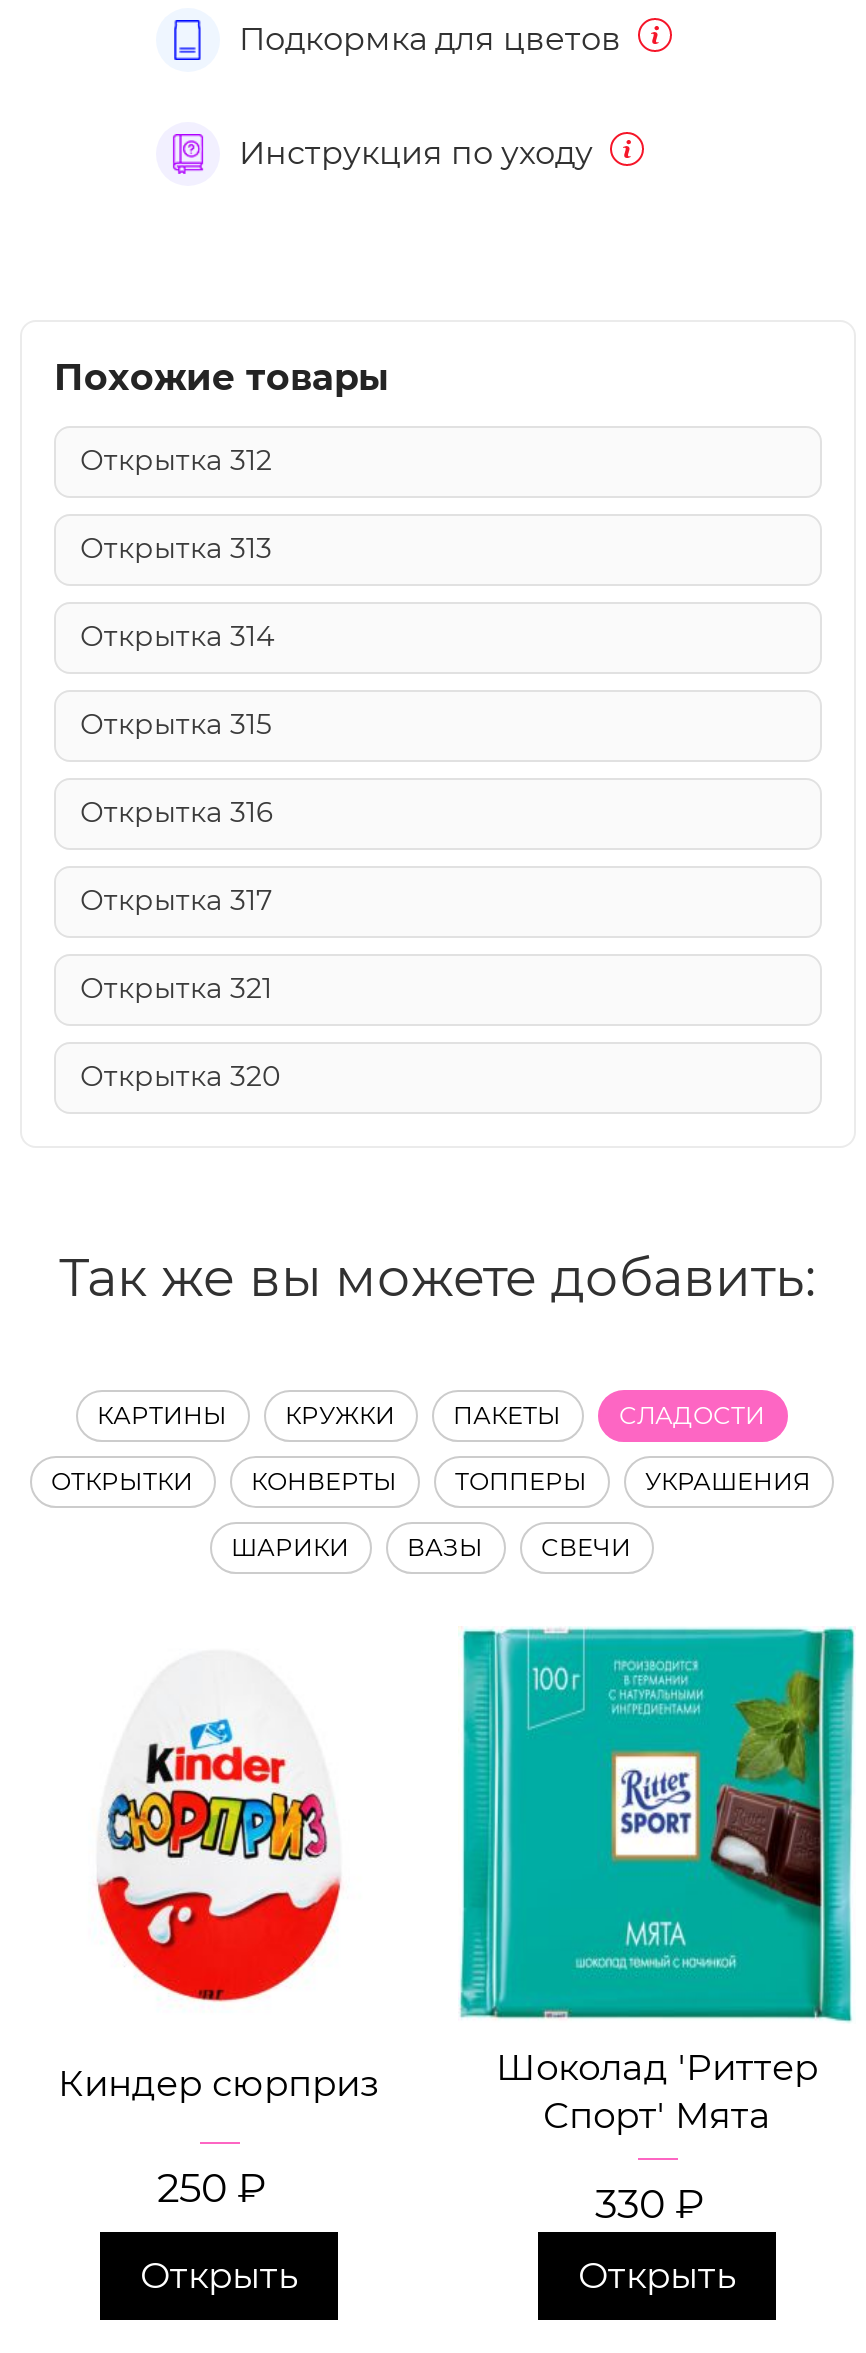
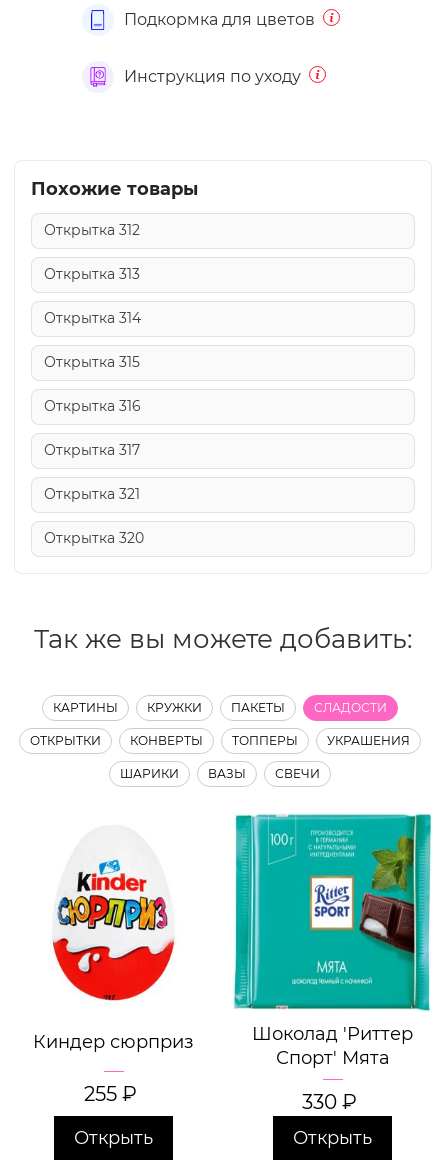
[157,2164,267,2212] 250 ₽ -> [83,1082,136,1106] 255 ₽

